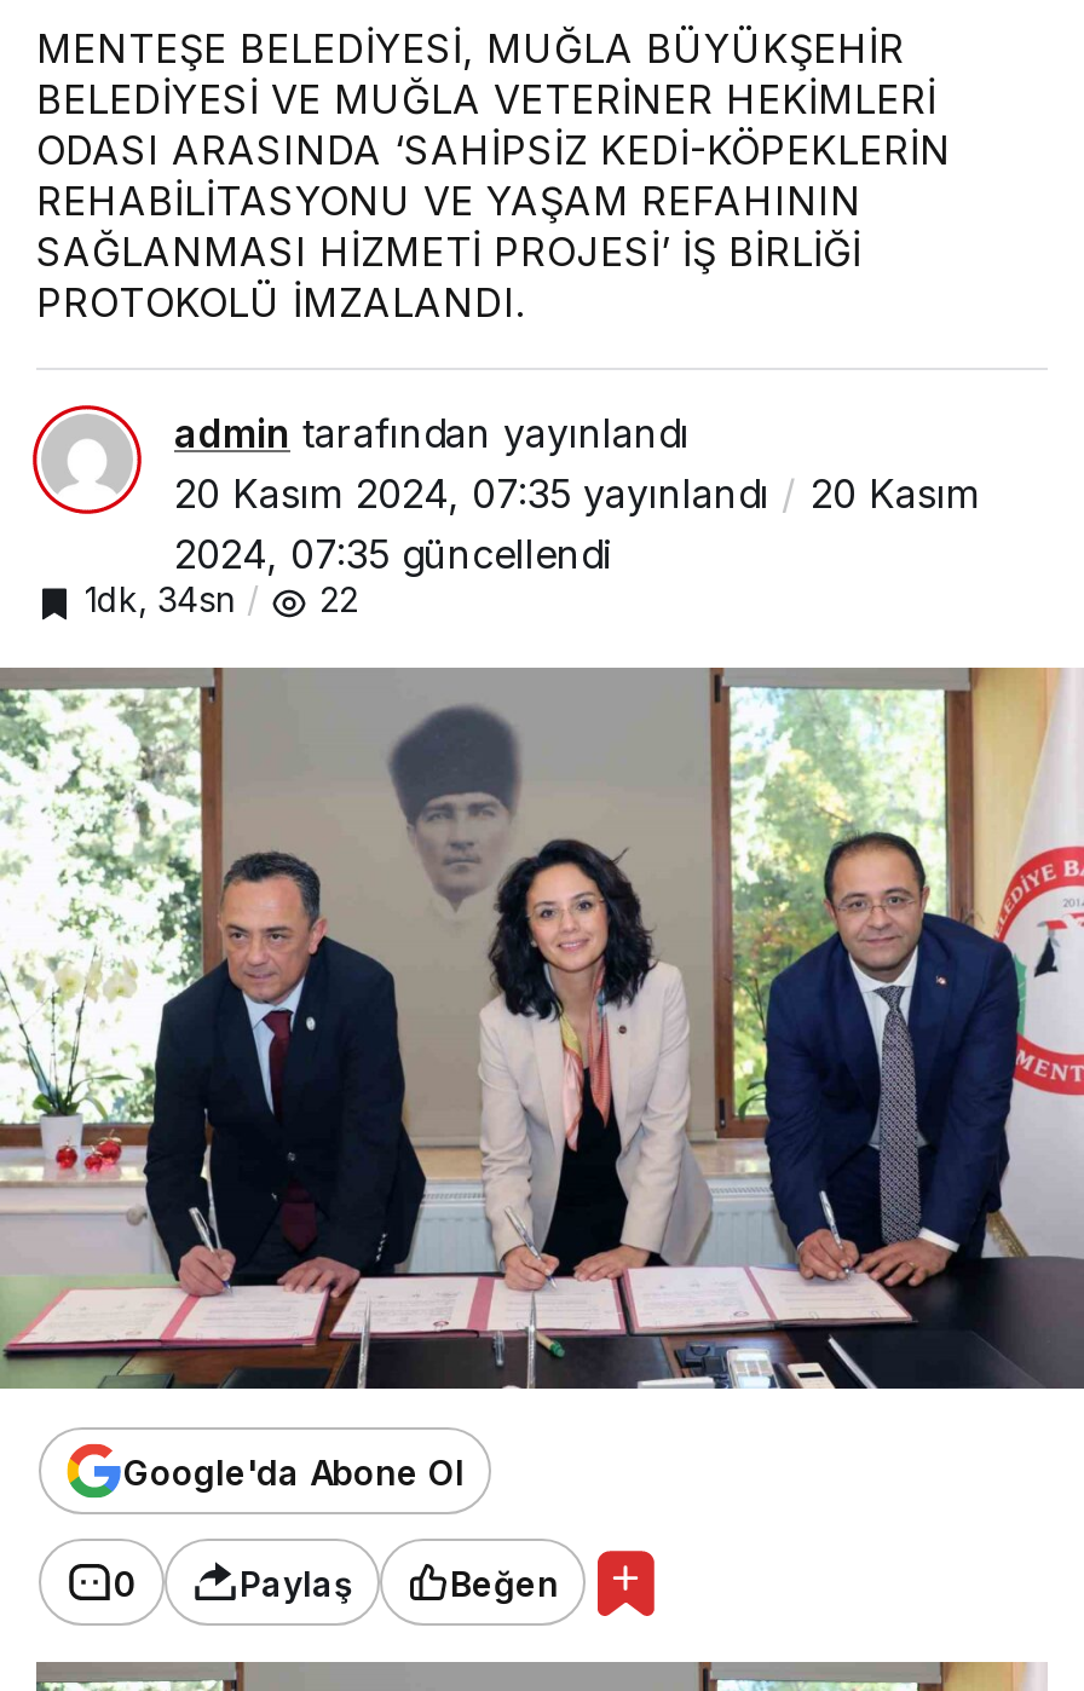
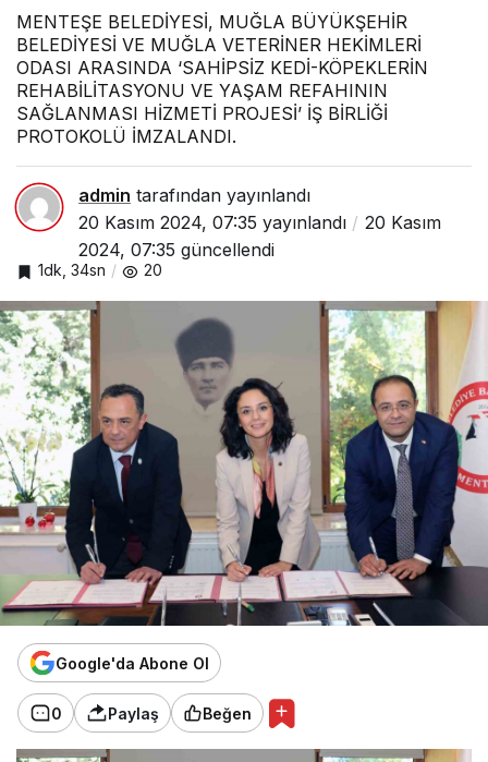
[319,578,358,619] 22 -> [144,261,162,279] 20

